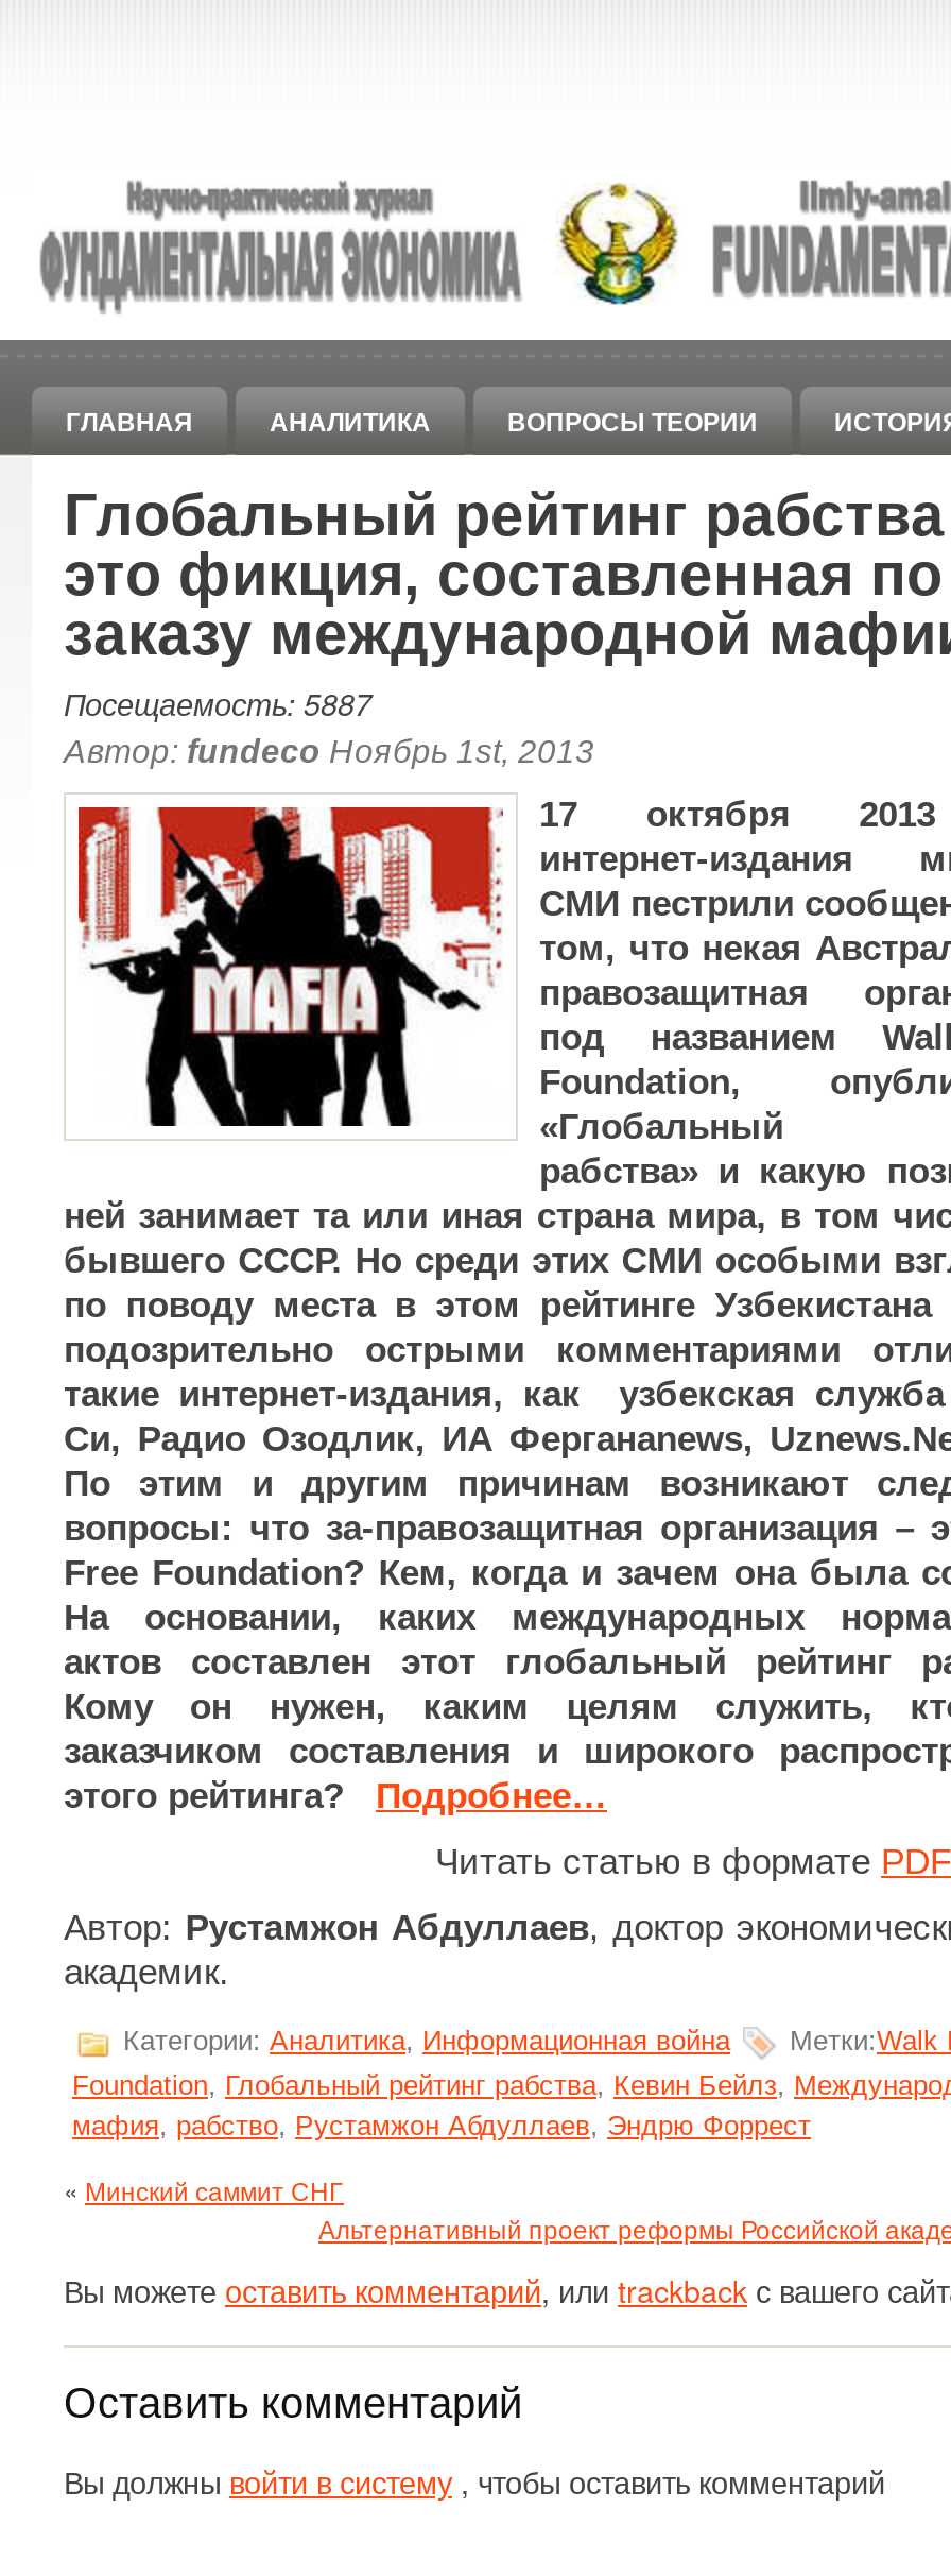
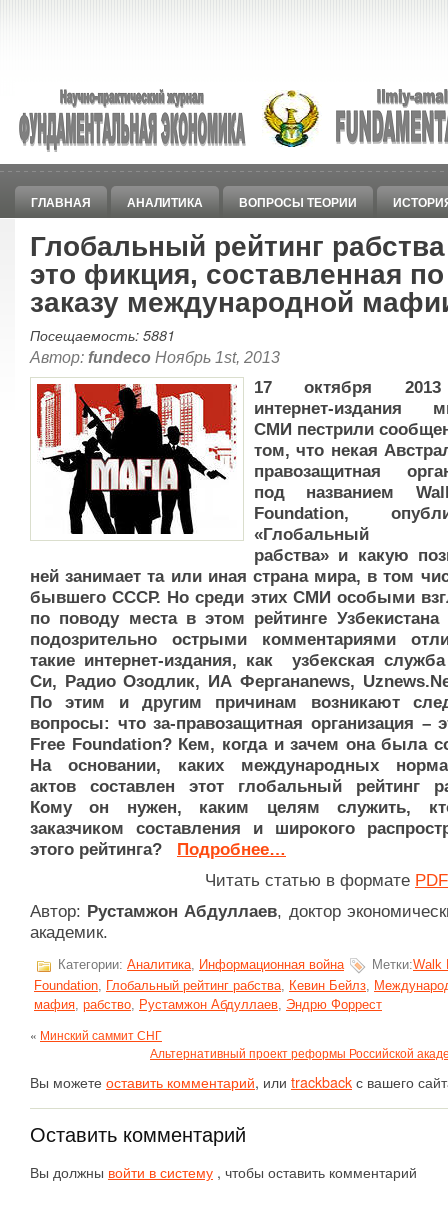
[64,682,371,724] Посещаемость: 5887 -> [30,325,175,345] Посещаемость: 5881

